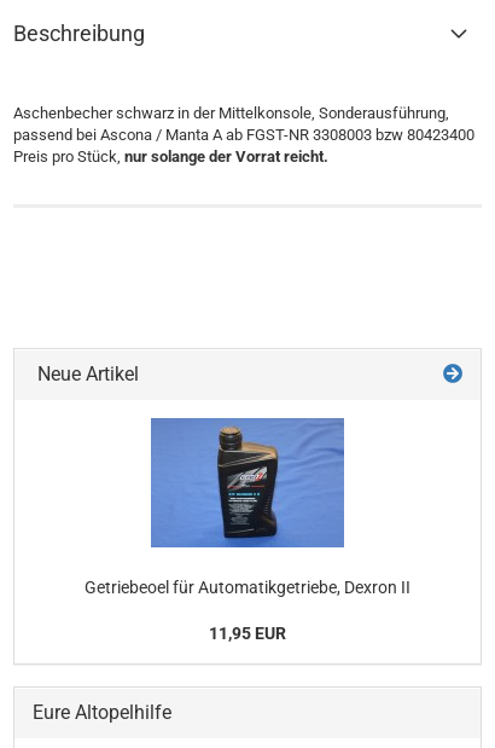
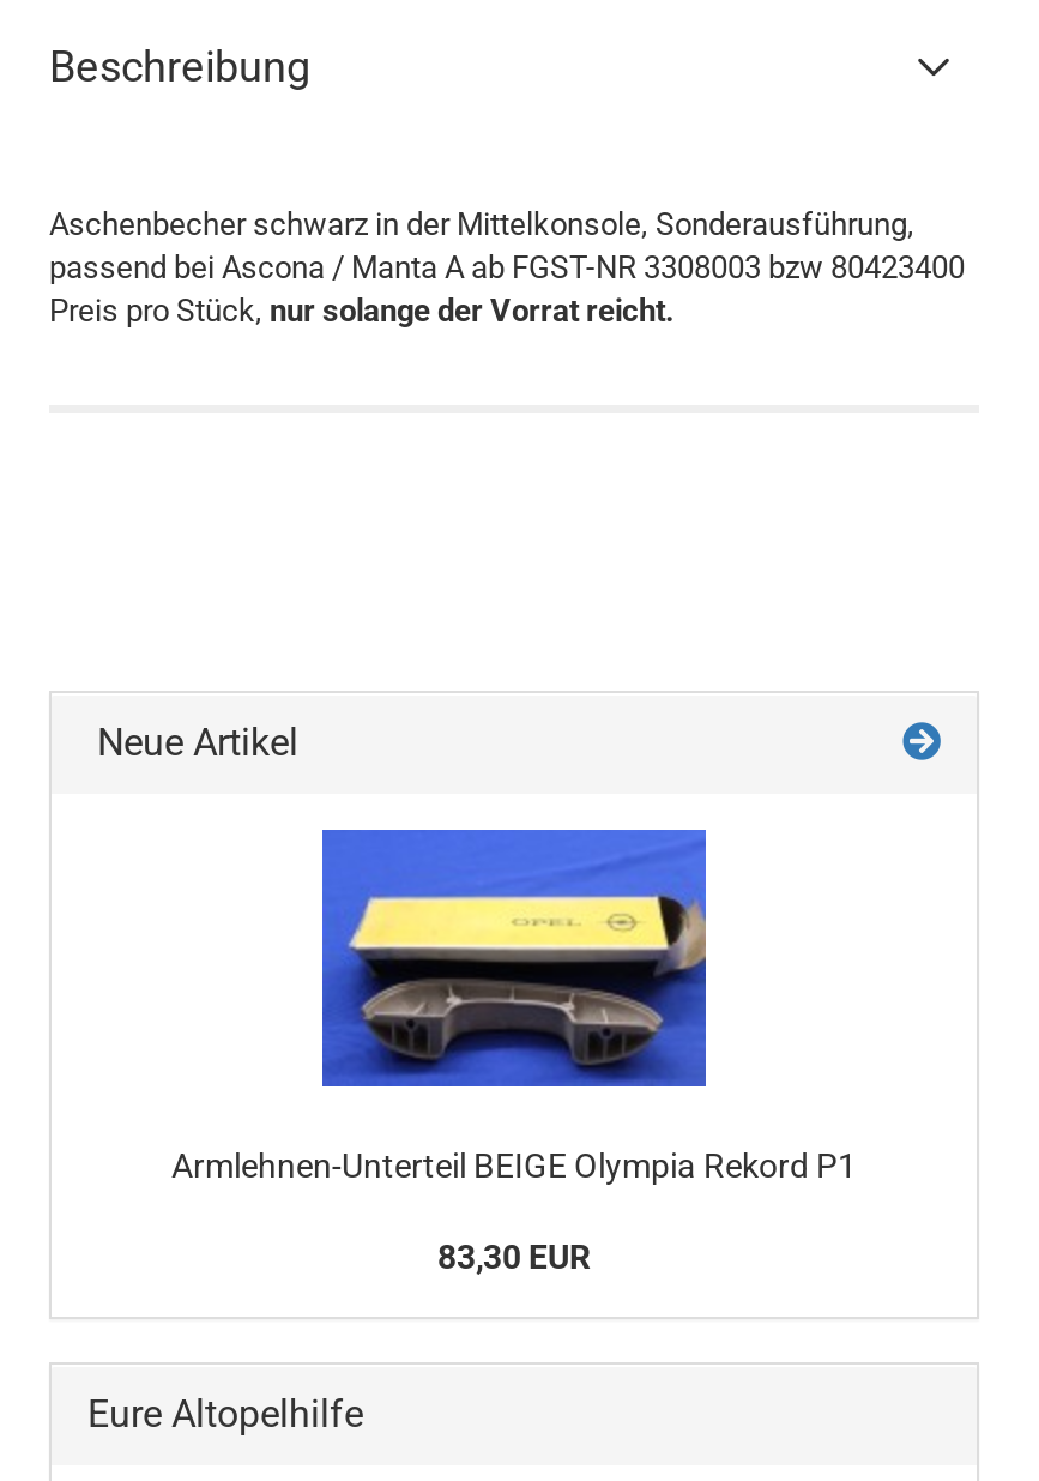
[85,418,410,597] [image] | Getriebeoel für Automatikgetriebe, Dexron II -> [171,830,857,1185] [image] | Armlehnen-Unterteil BEIGE Olympia Rekord P1
[209,624,286,643] 11,95 EUR -> [437,1238,591,1276] 83,30 EUR

